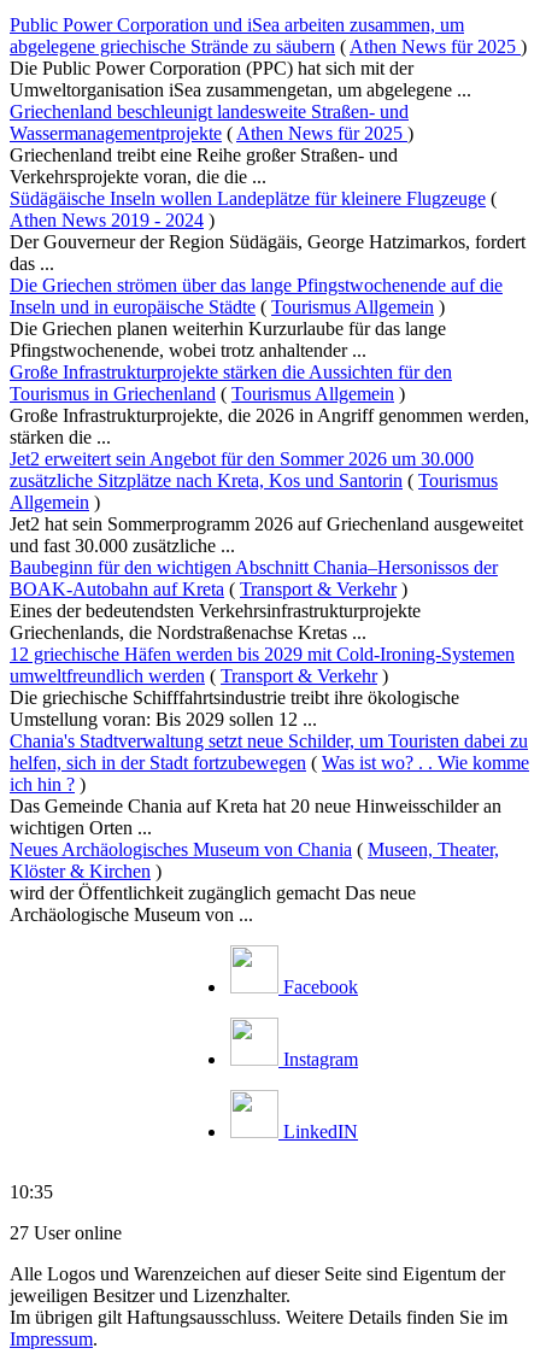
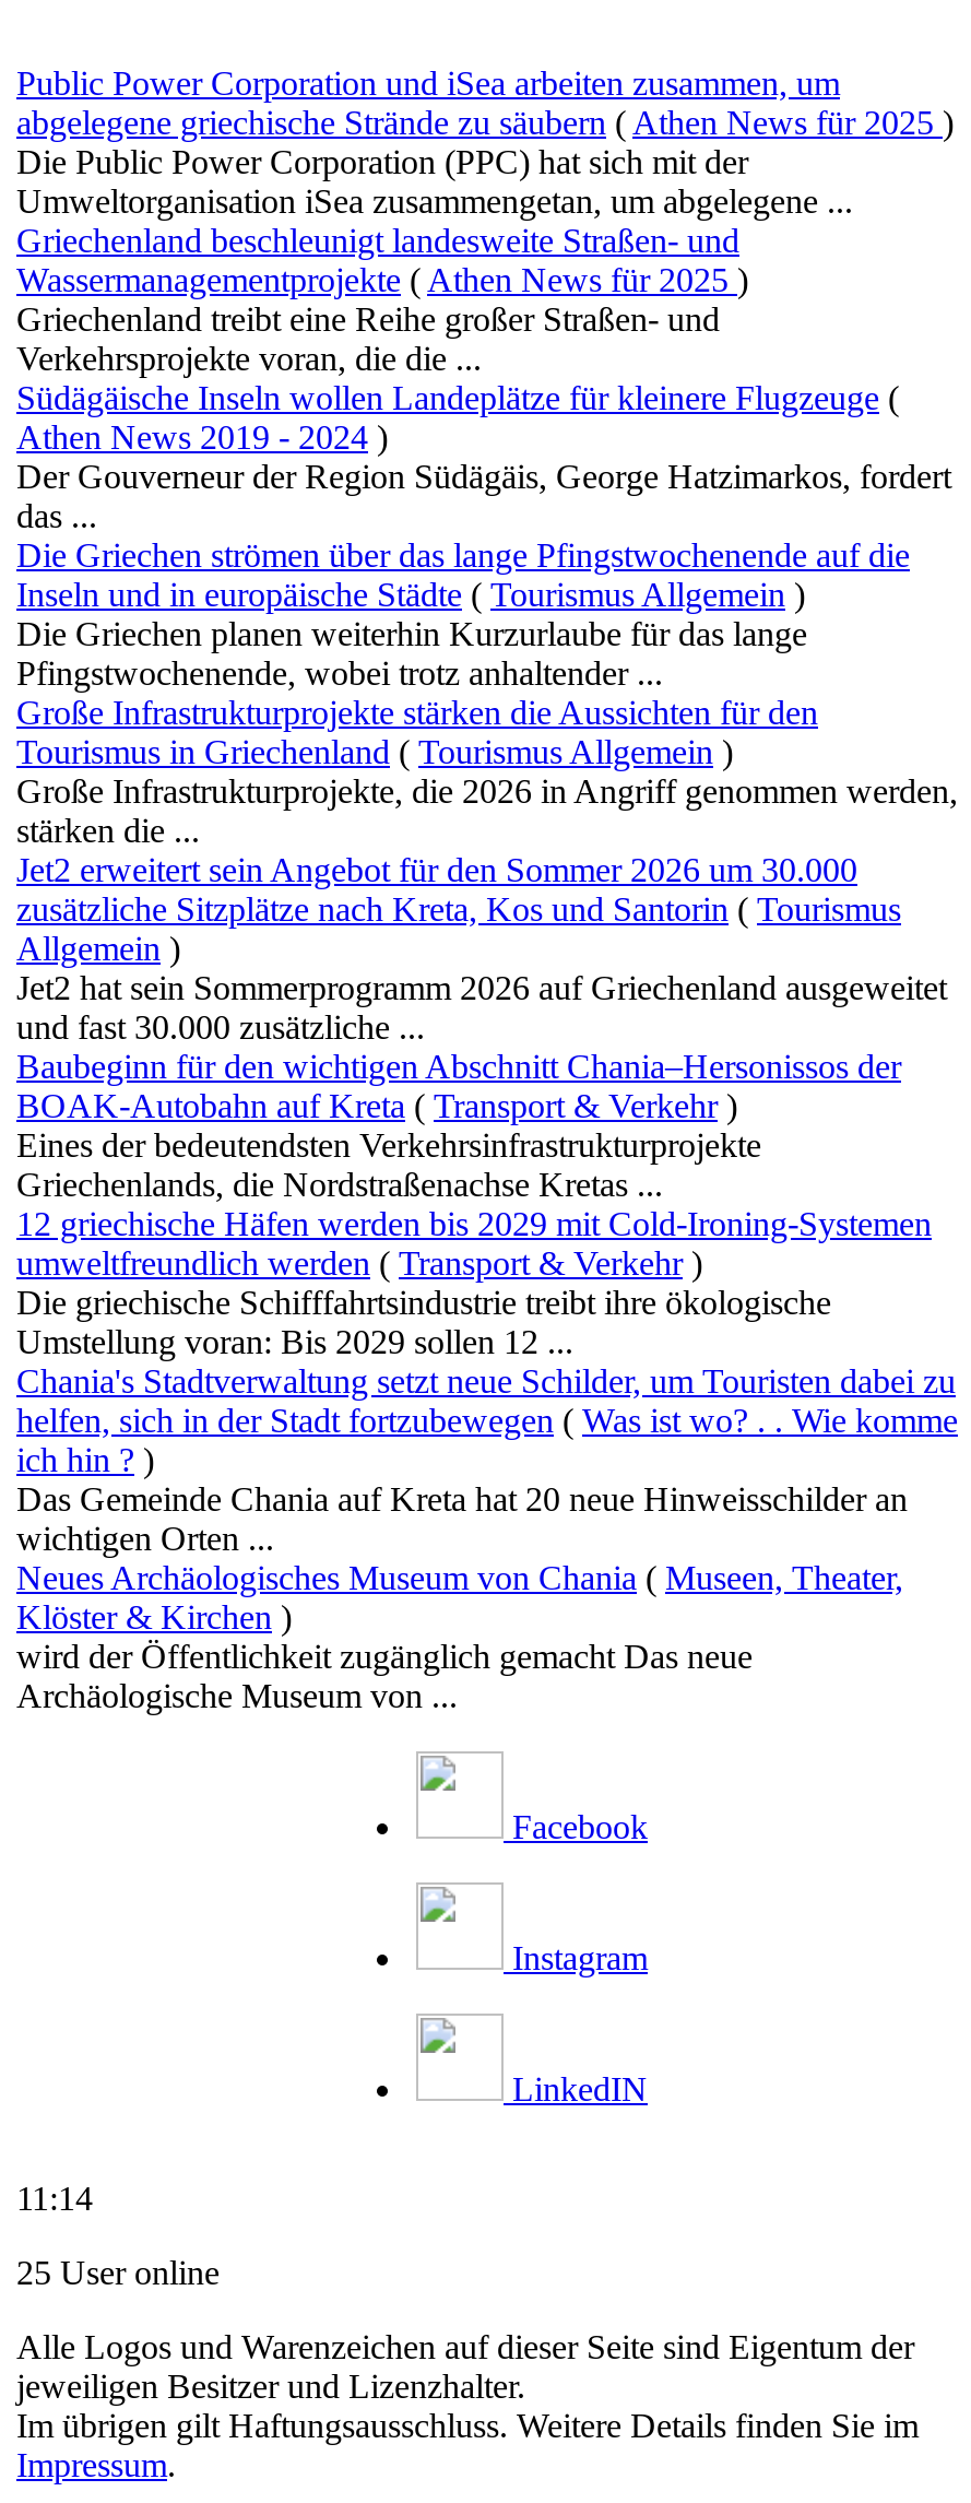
[10,1181,53,1202] 10:35 -> [16,2179,93,2216] 11:14
[10,1222,122,1243] 27 User online -> [16,2253,220,2291] 25 User online

